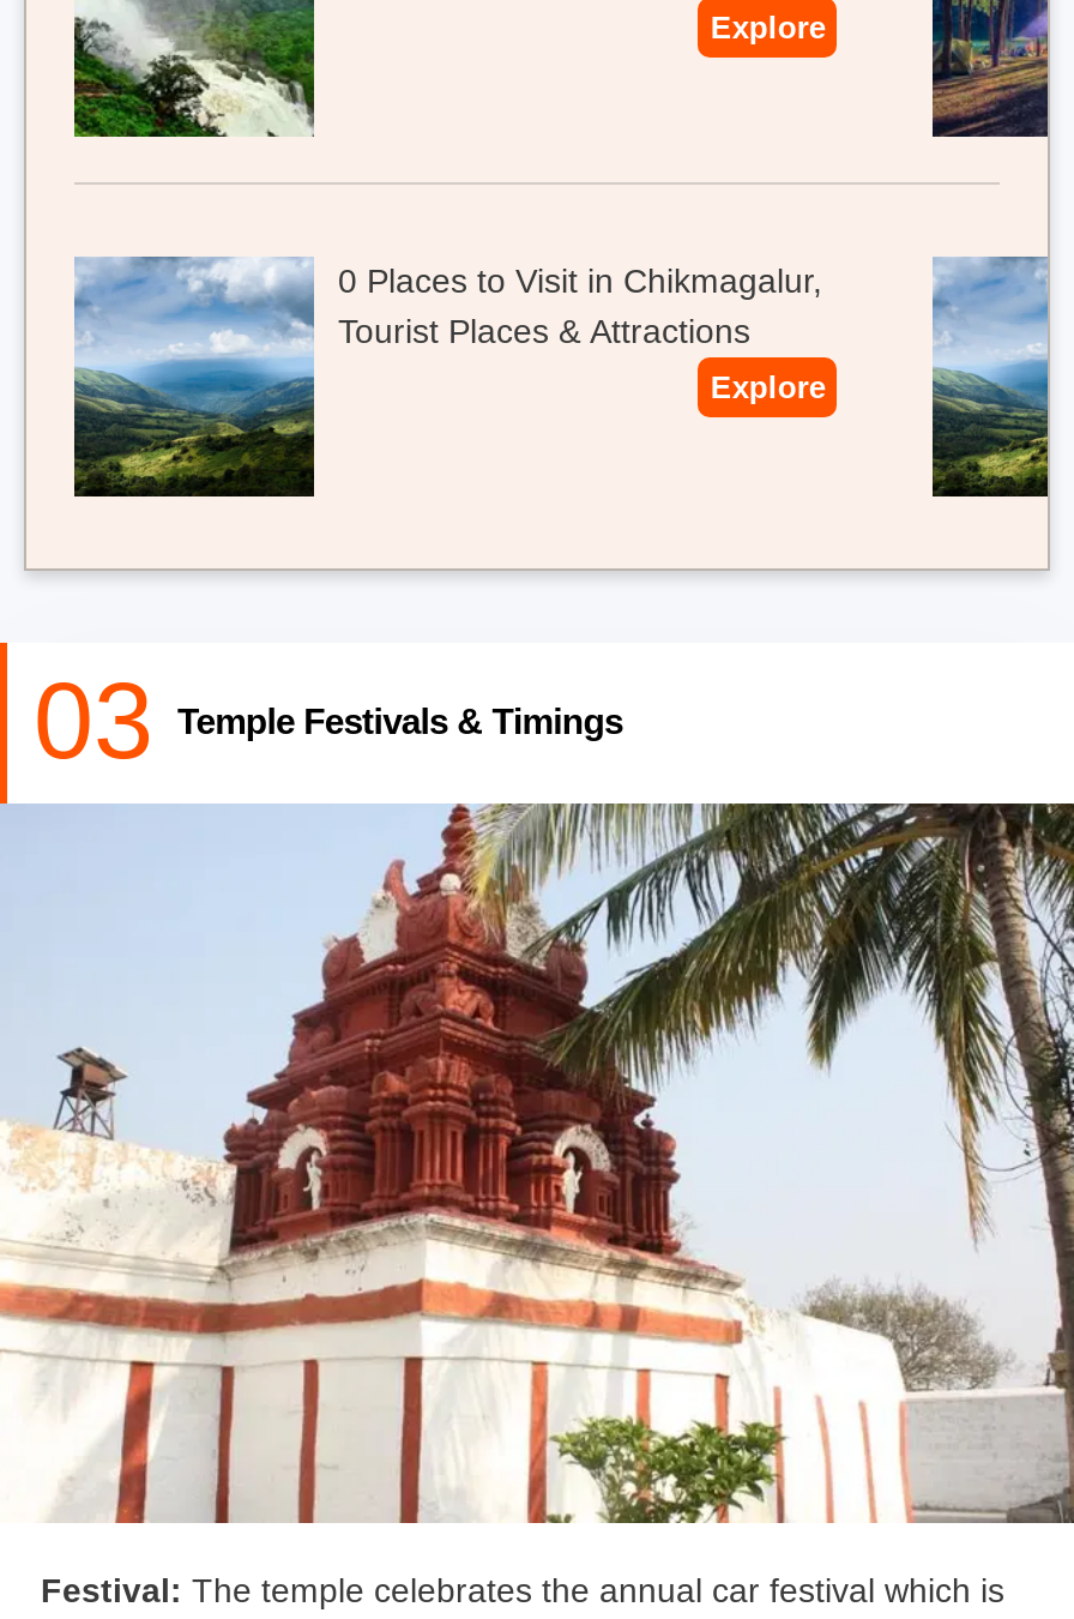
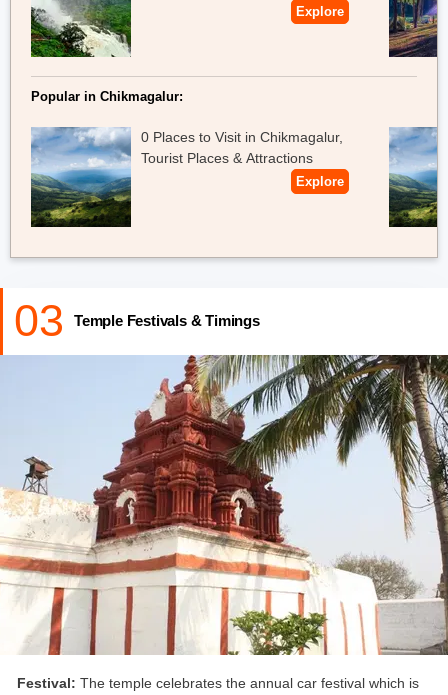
none -> [31,89,183,104] Popular in Chikmagalur:

